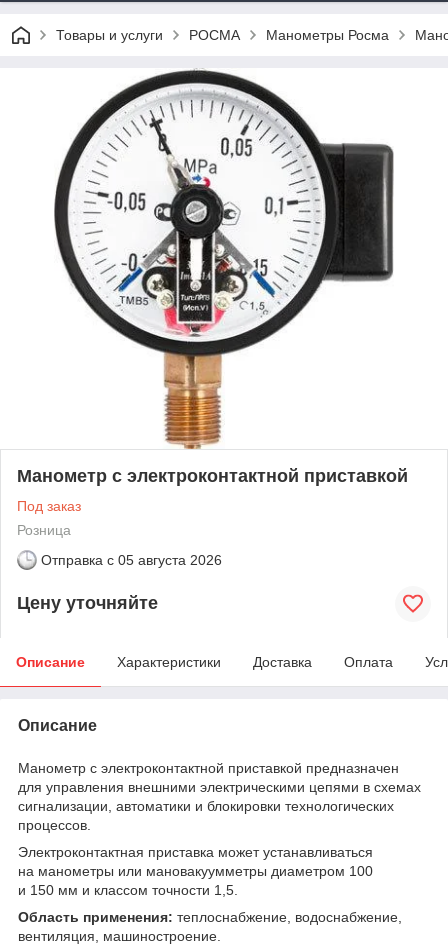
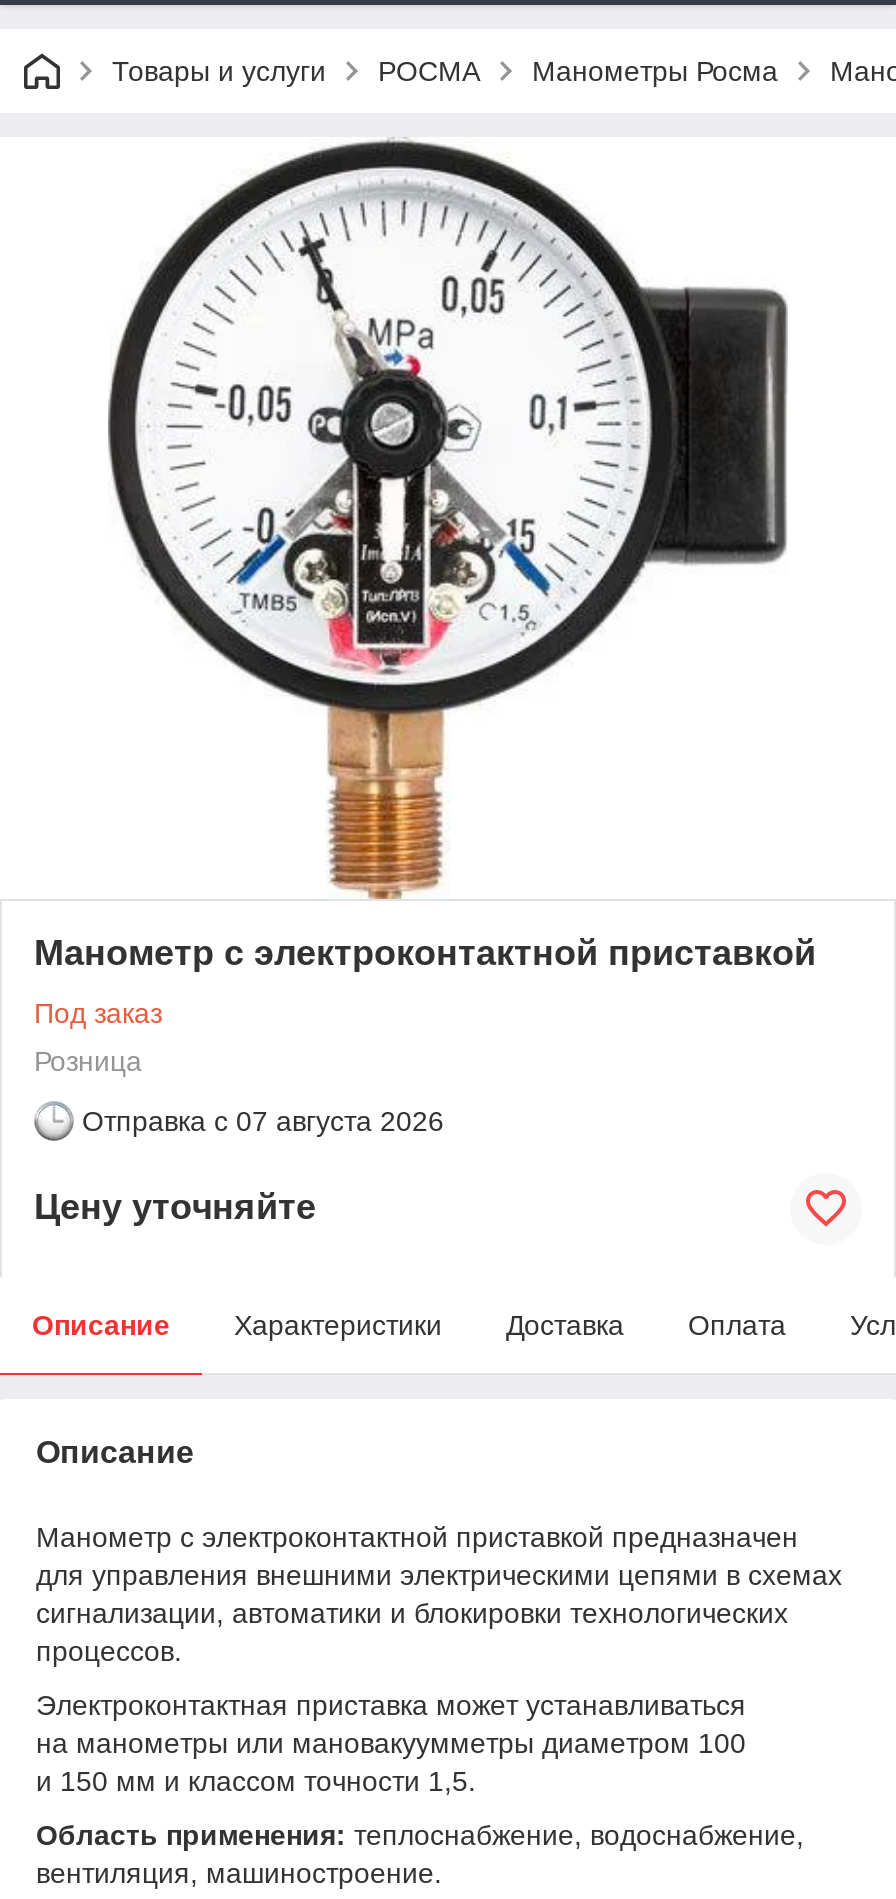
[41,552,222,568] Отправка с 05 августа 2026 -> [82,1105,444,1137] Отправка с 07 августа 2026

